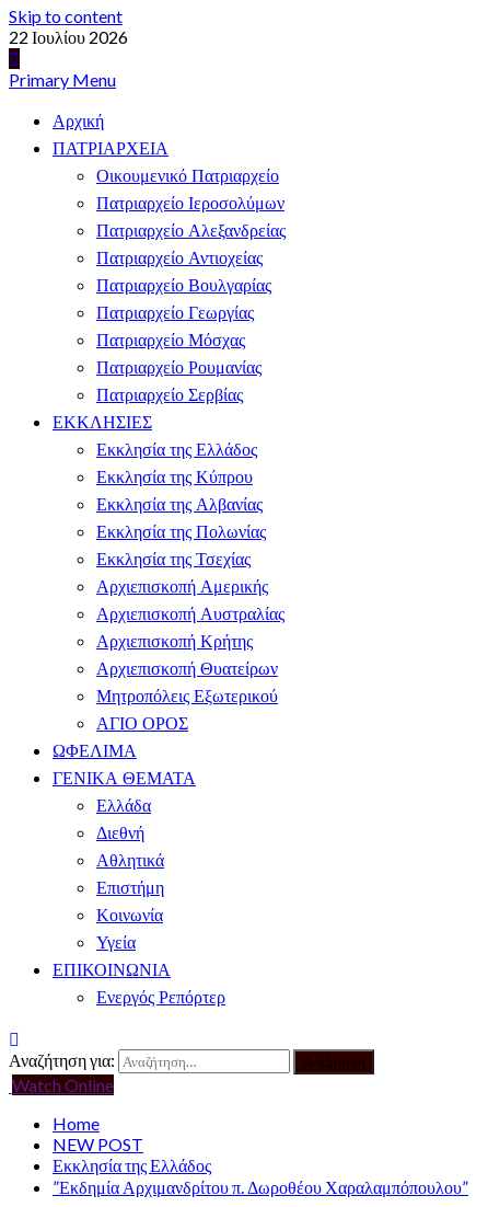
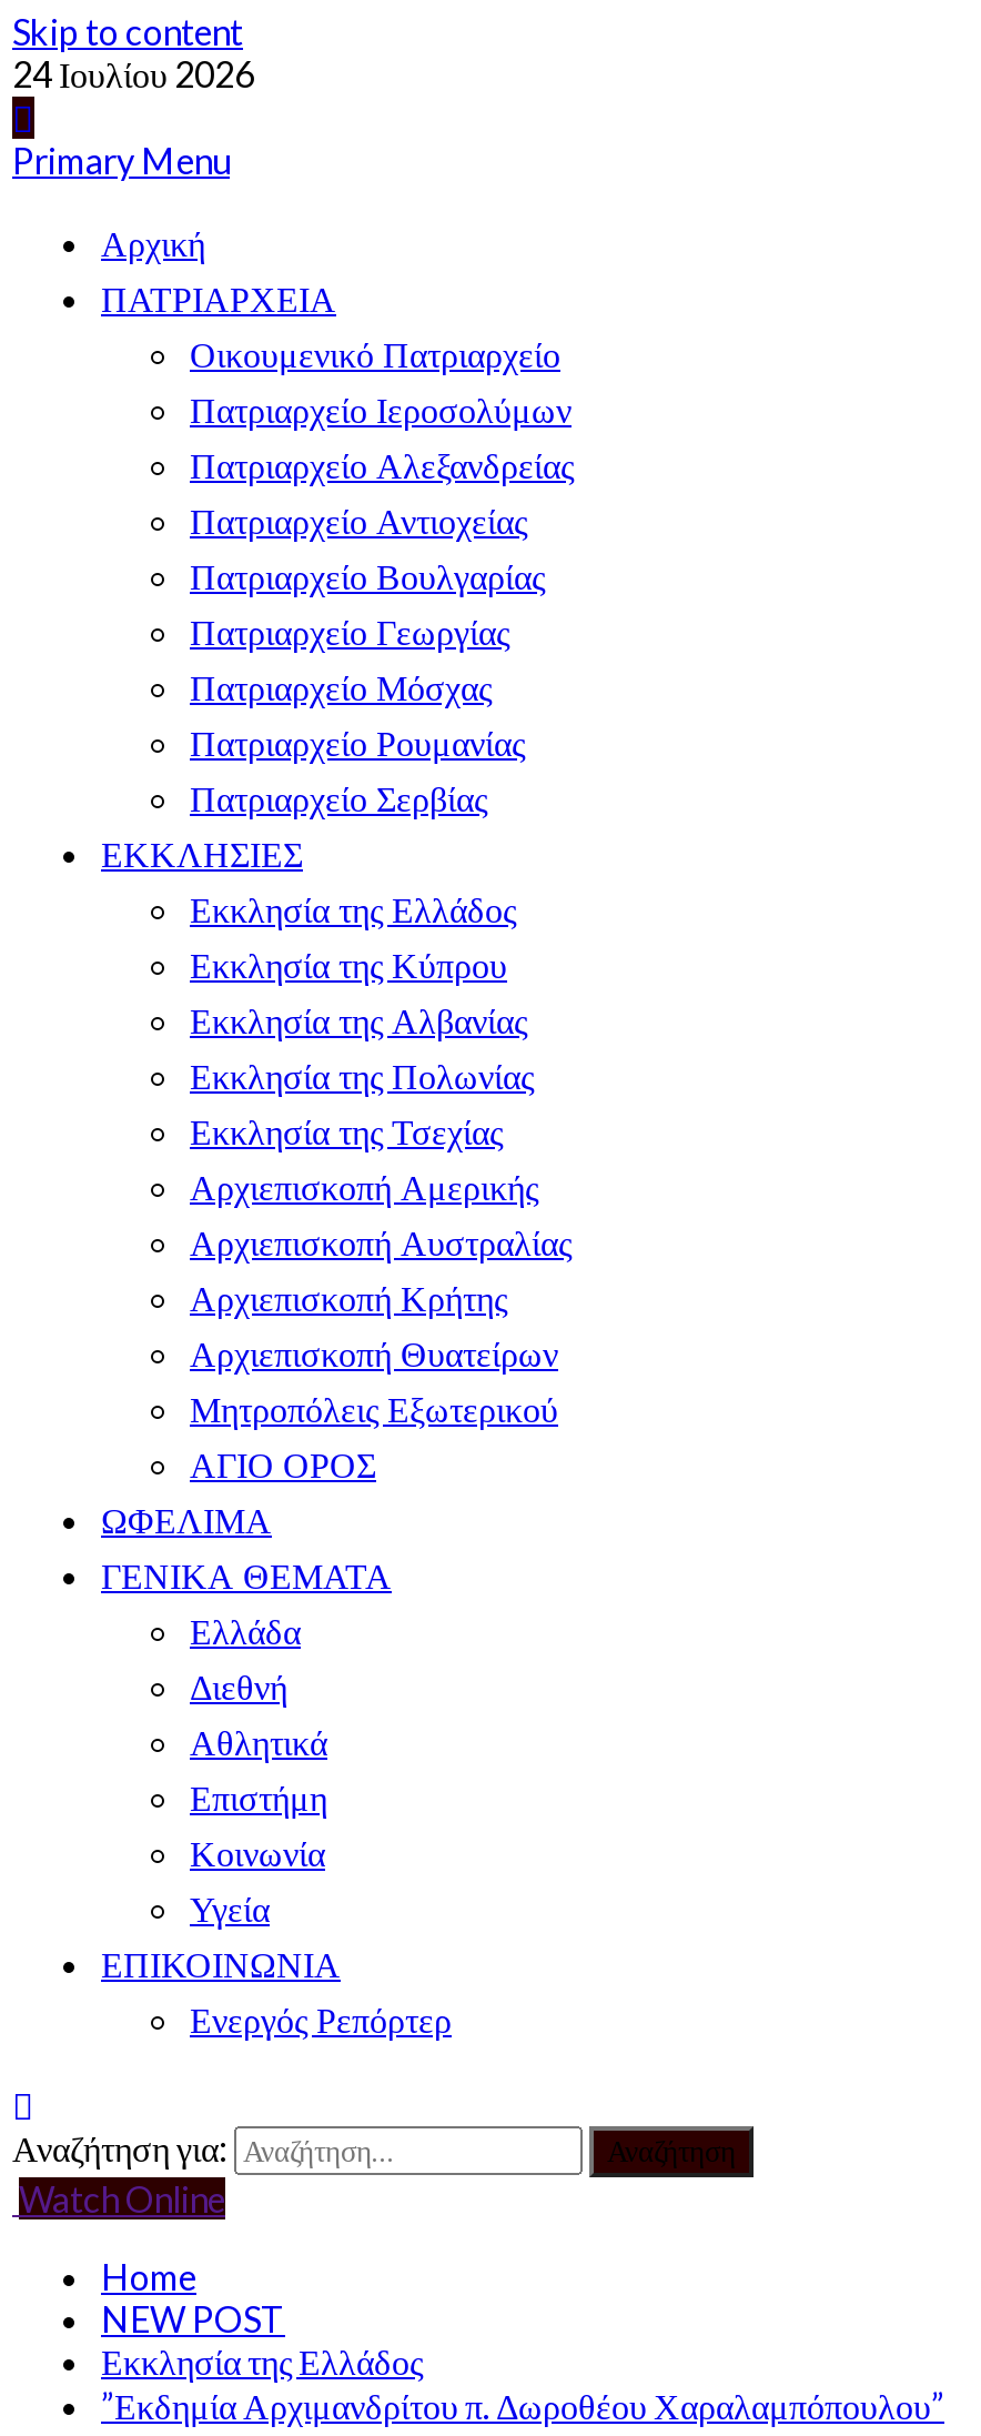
[9,26,128,47] 22 Ιουλίου 2026 -> [12,52,254,94] 24 Ιουλίου 2026

